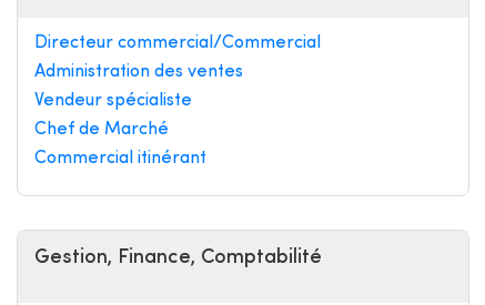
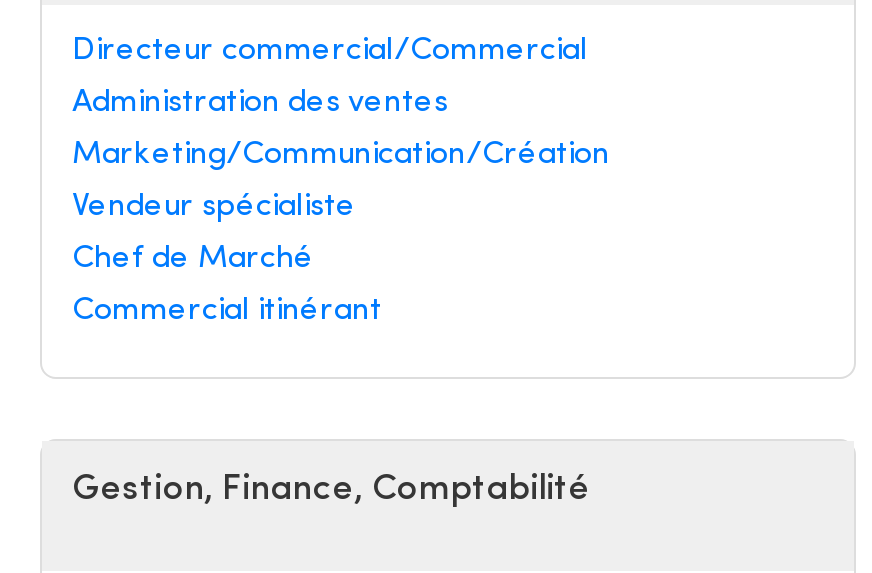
none -> [72,139,610,171] Marketing/Communication/Création

